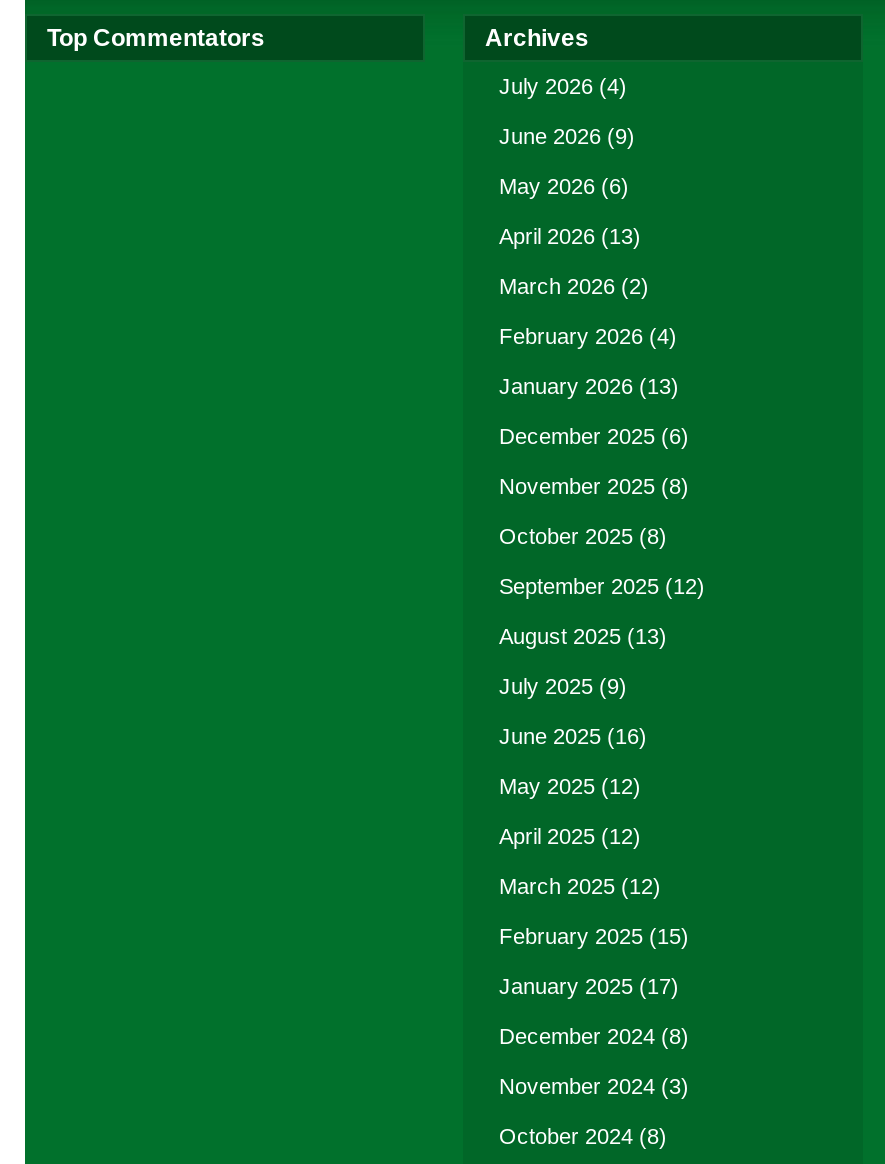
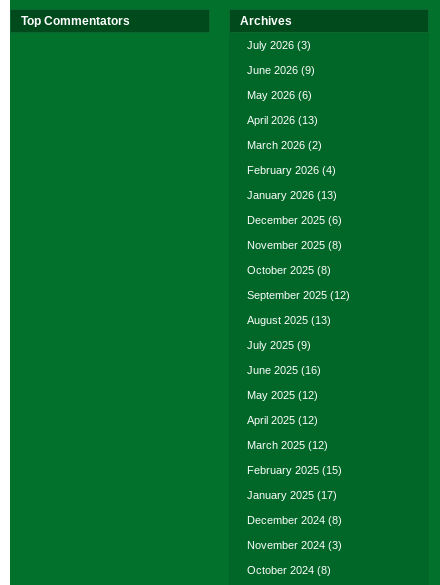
[499,74,627,98] July 2026 (4) -> [247,39,311,51] July 2026 (3)

